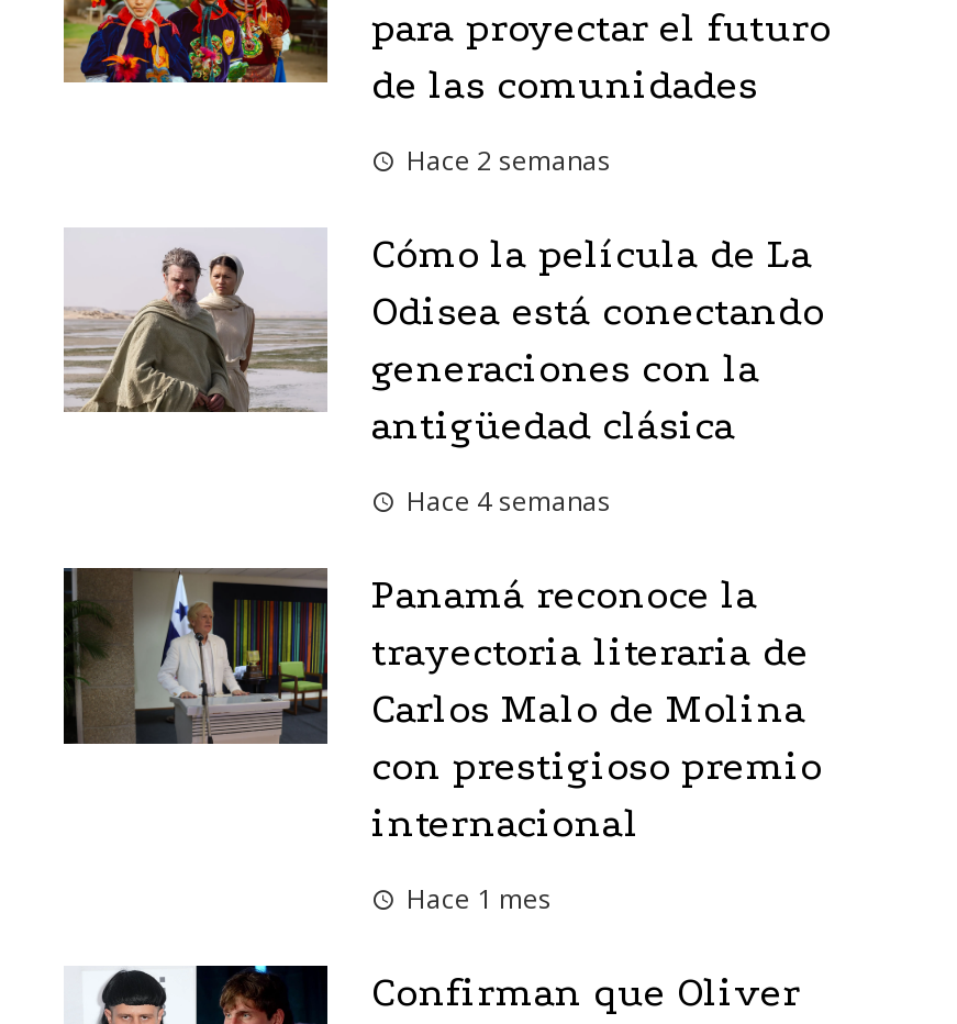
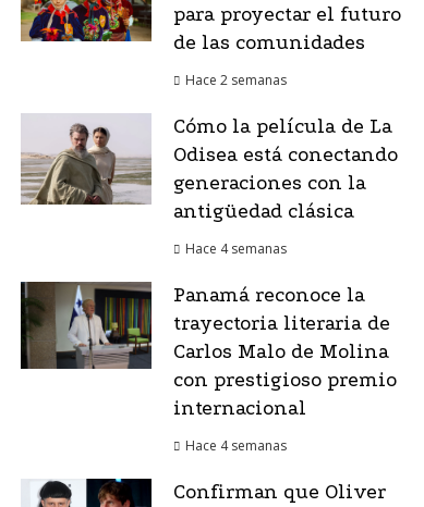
[407,881,552,918] Hace 1 mes -> [185,436,287,455] Hace 4 semanas

